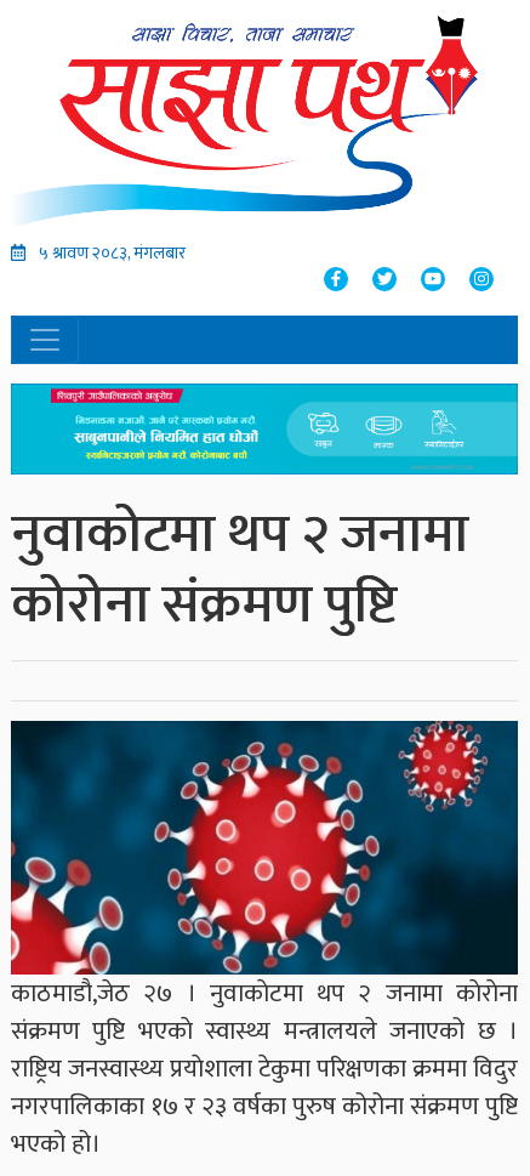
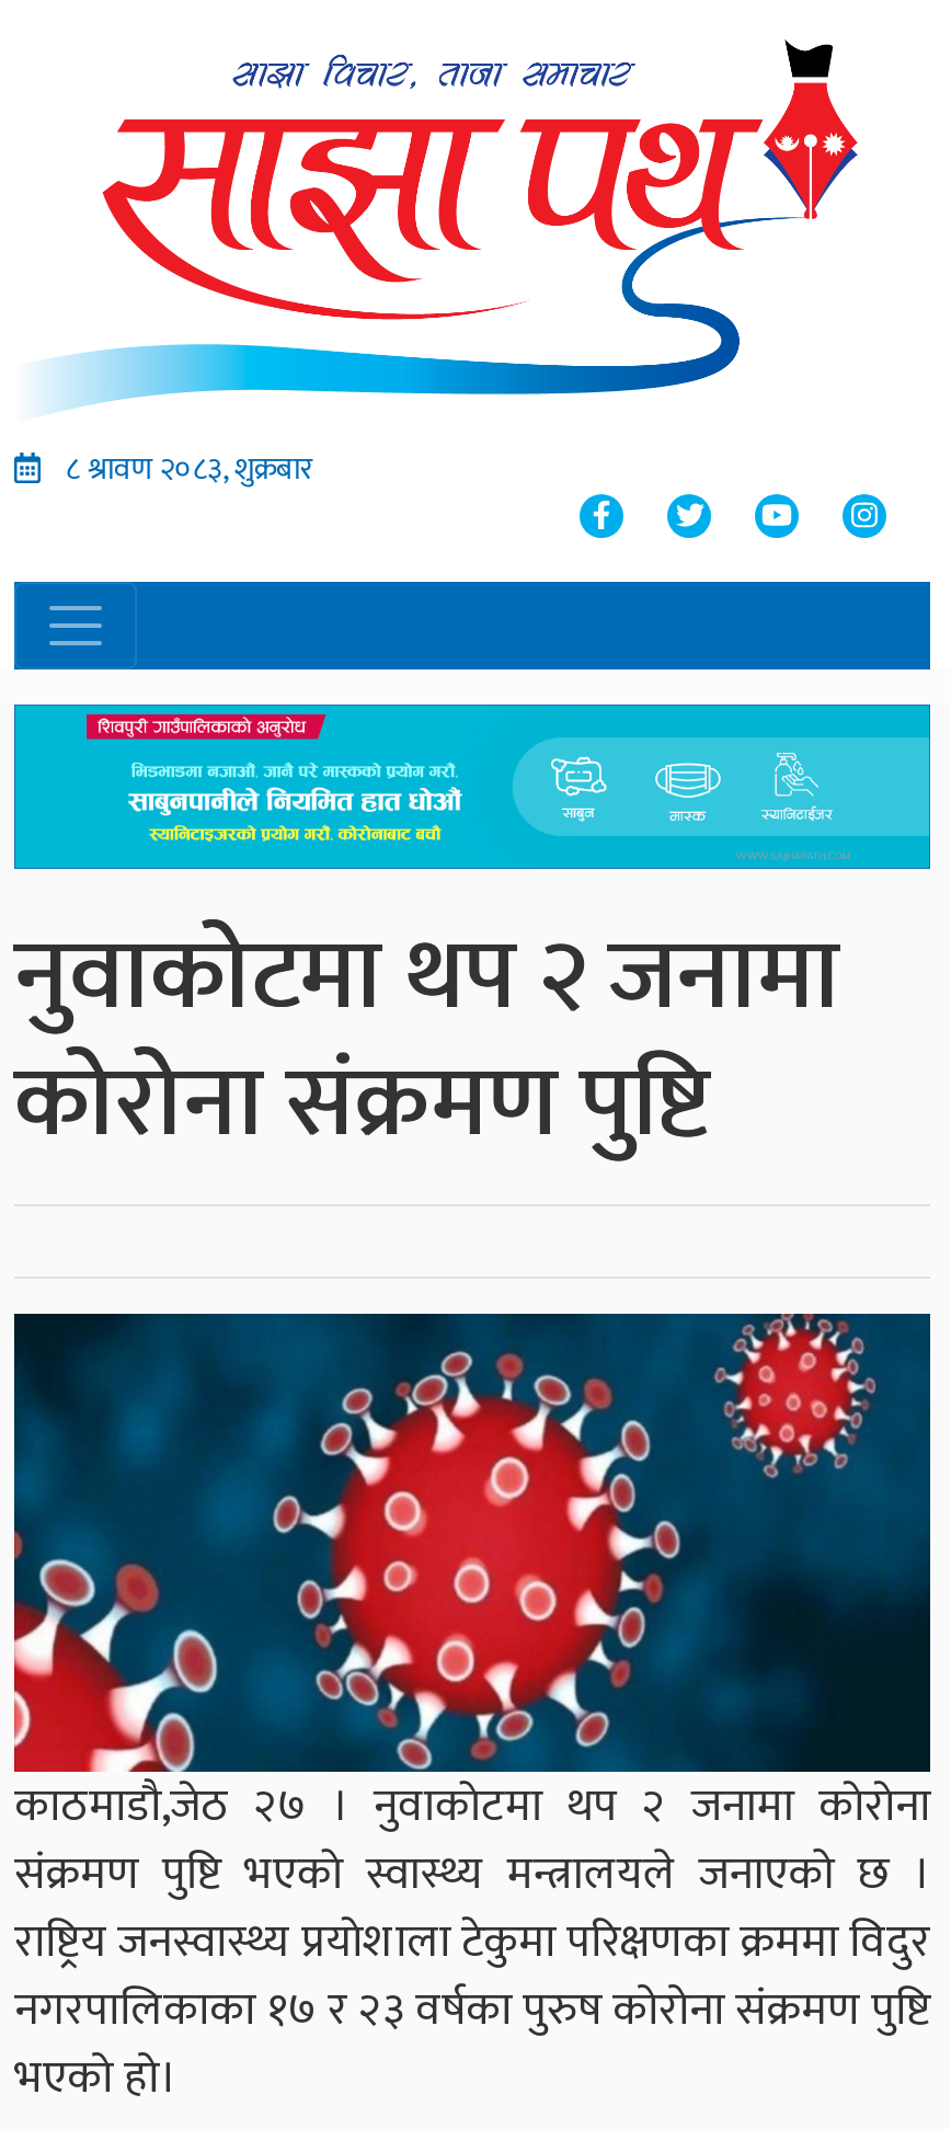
[35,239,186,267] ५ श्रावण २०८३, मंगलबार -> [59,444,313,494] ८ श्रावण २०८३, शुक्रबार

